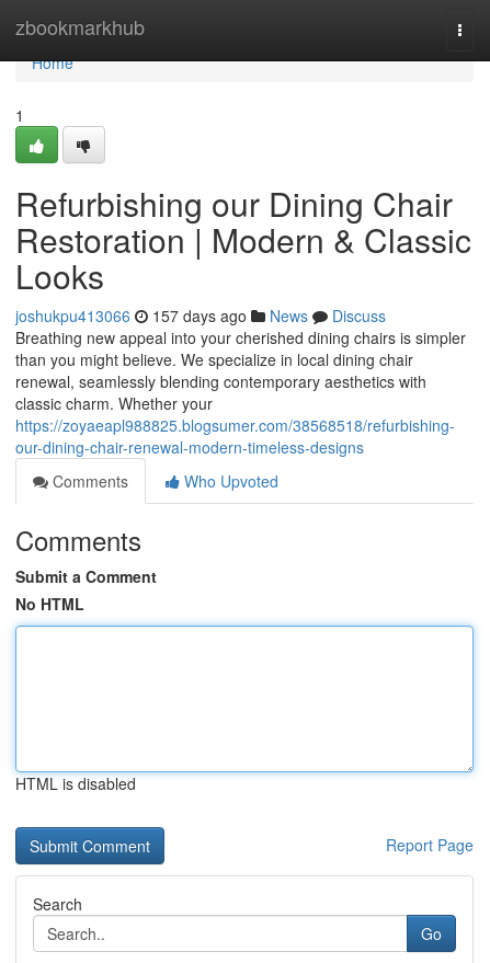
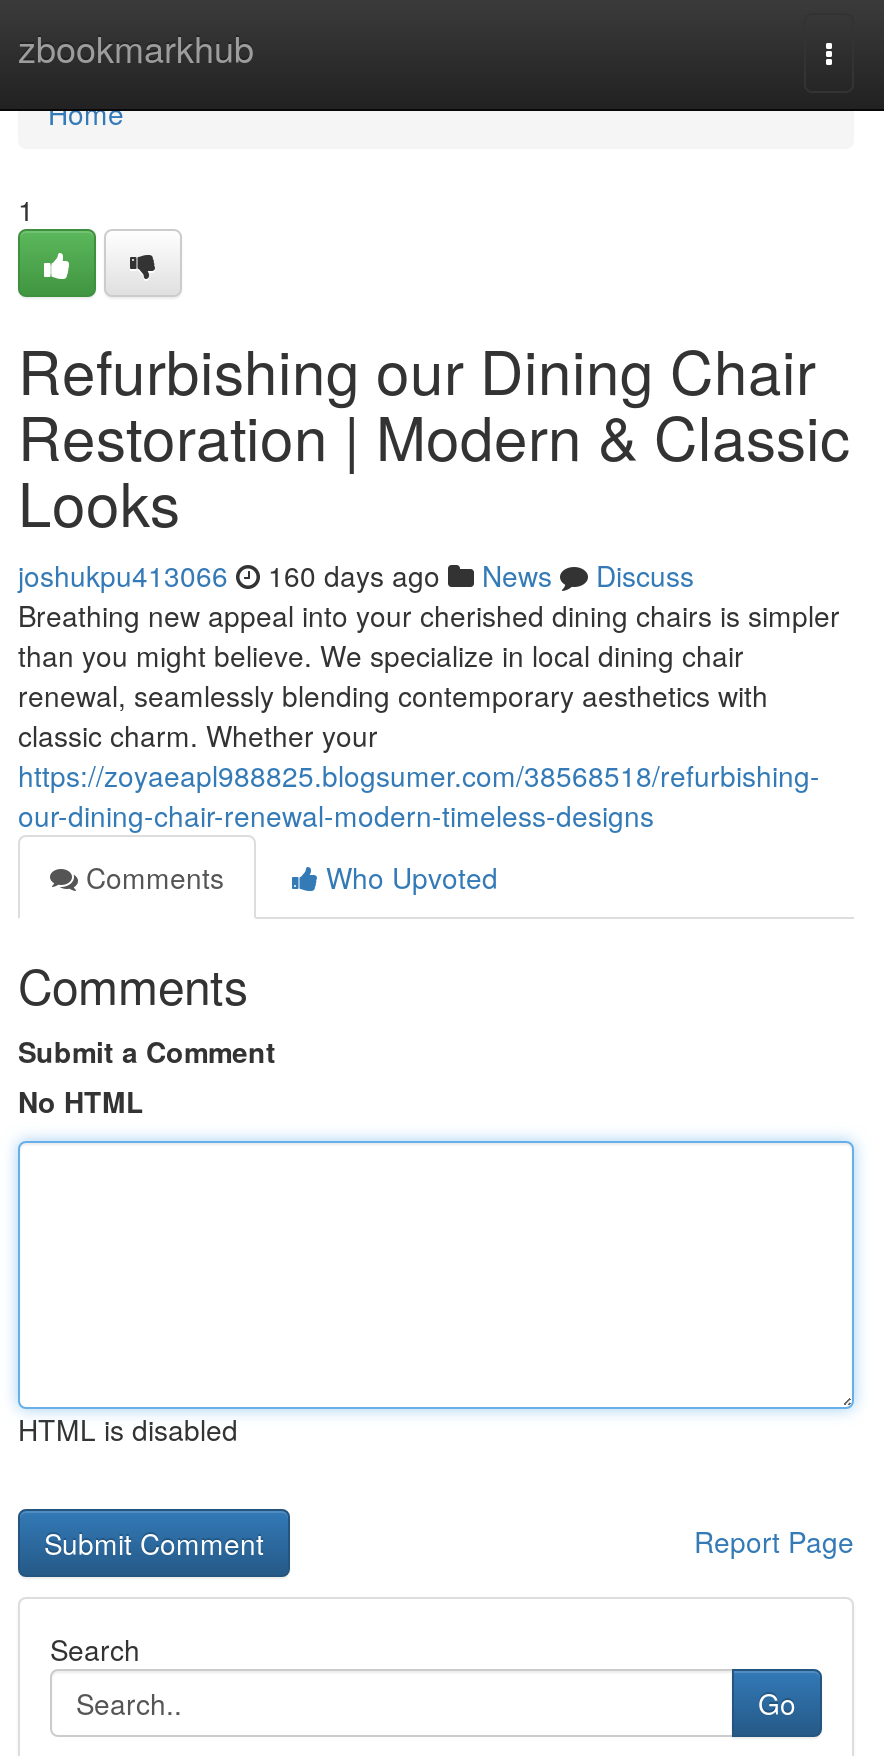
[15,305,386,326] joshukpu413066 157 days ago News Discuss -> [18,555,694,595] joshukpu413066 160 days ago News Discuss

